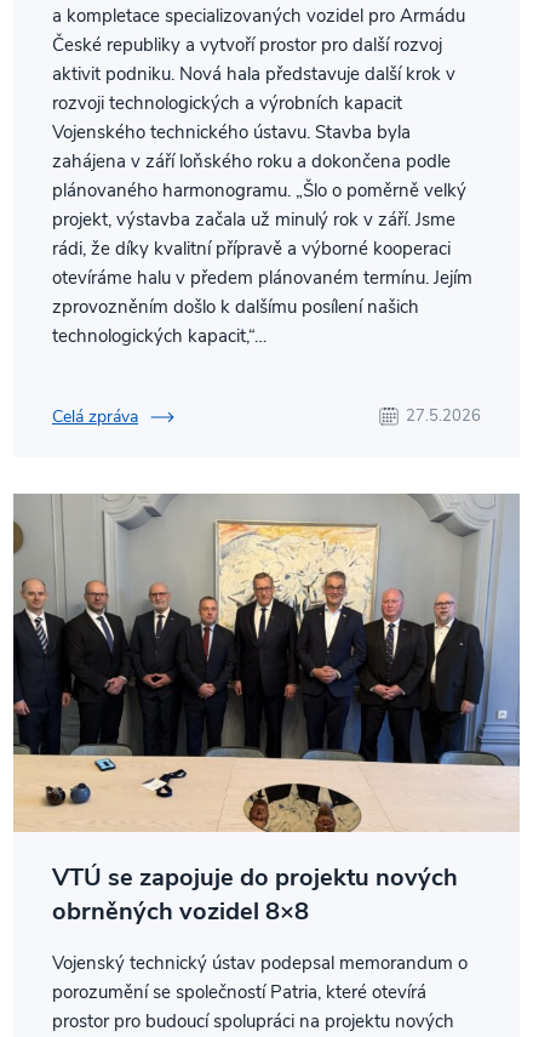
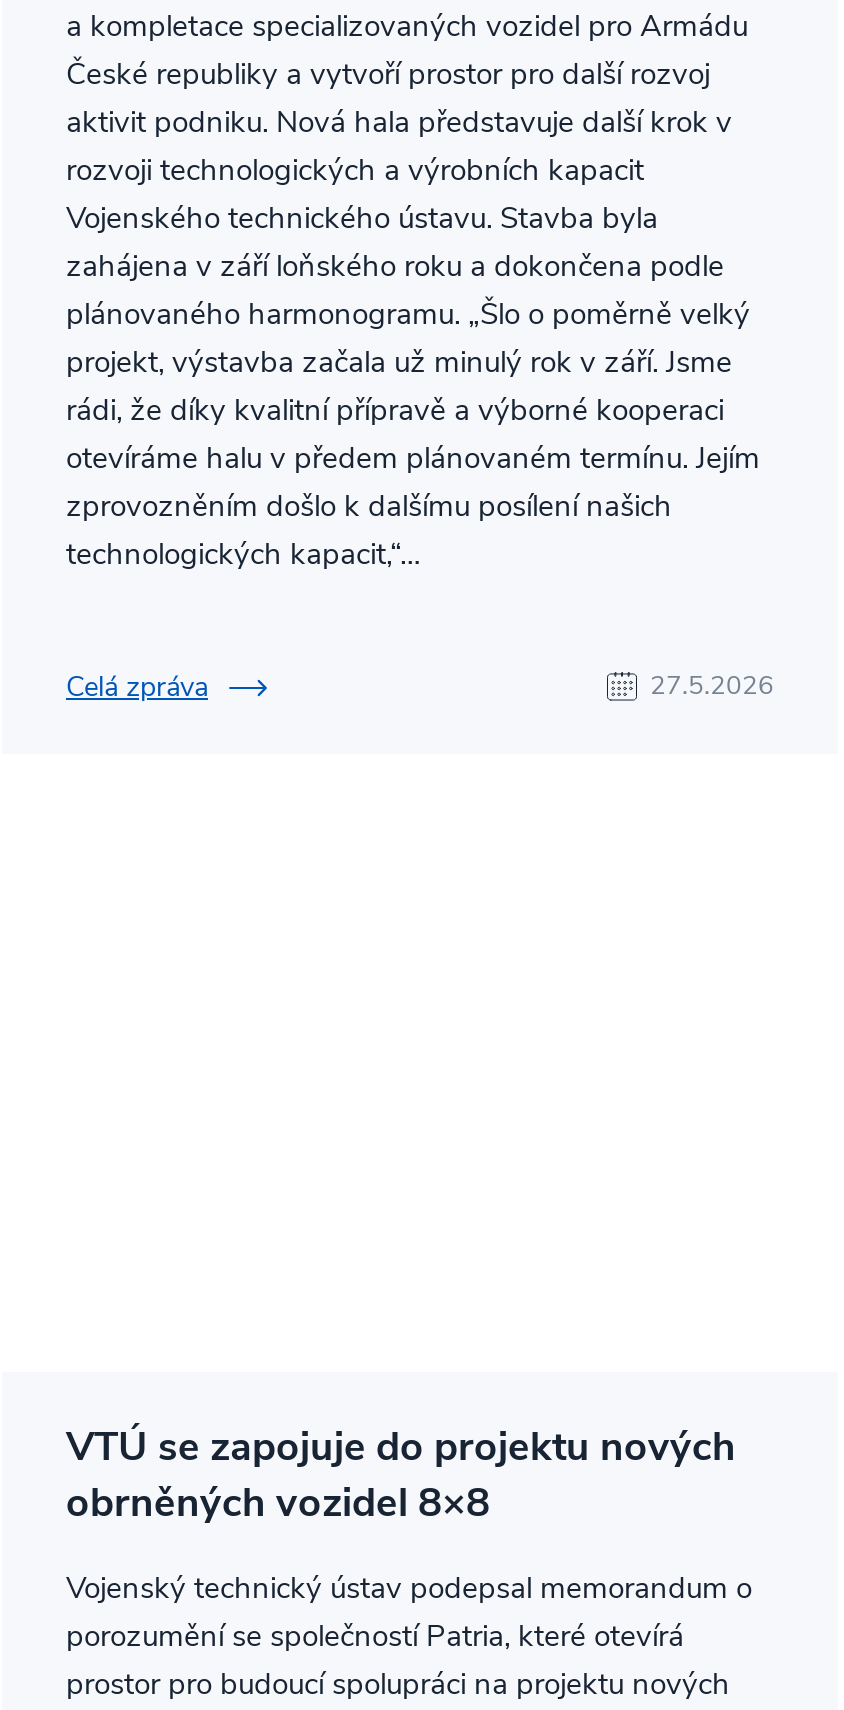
[12,492,521,833] [image] -> none

